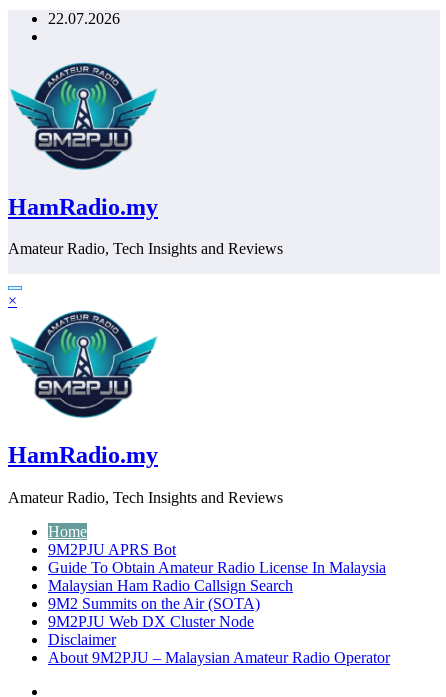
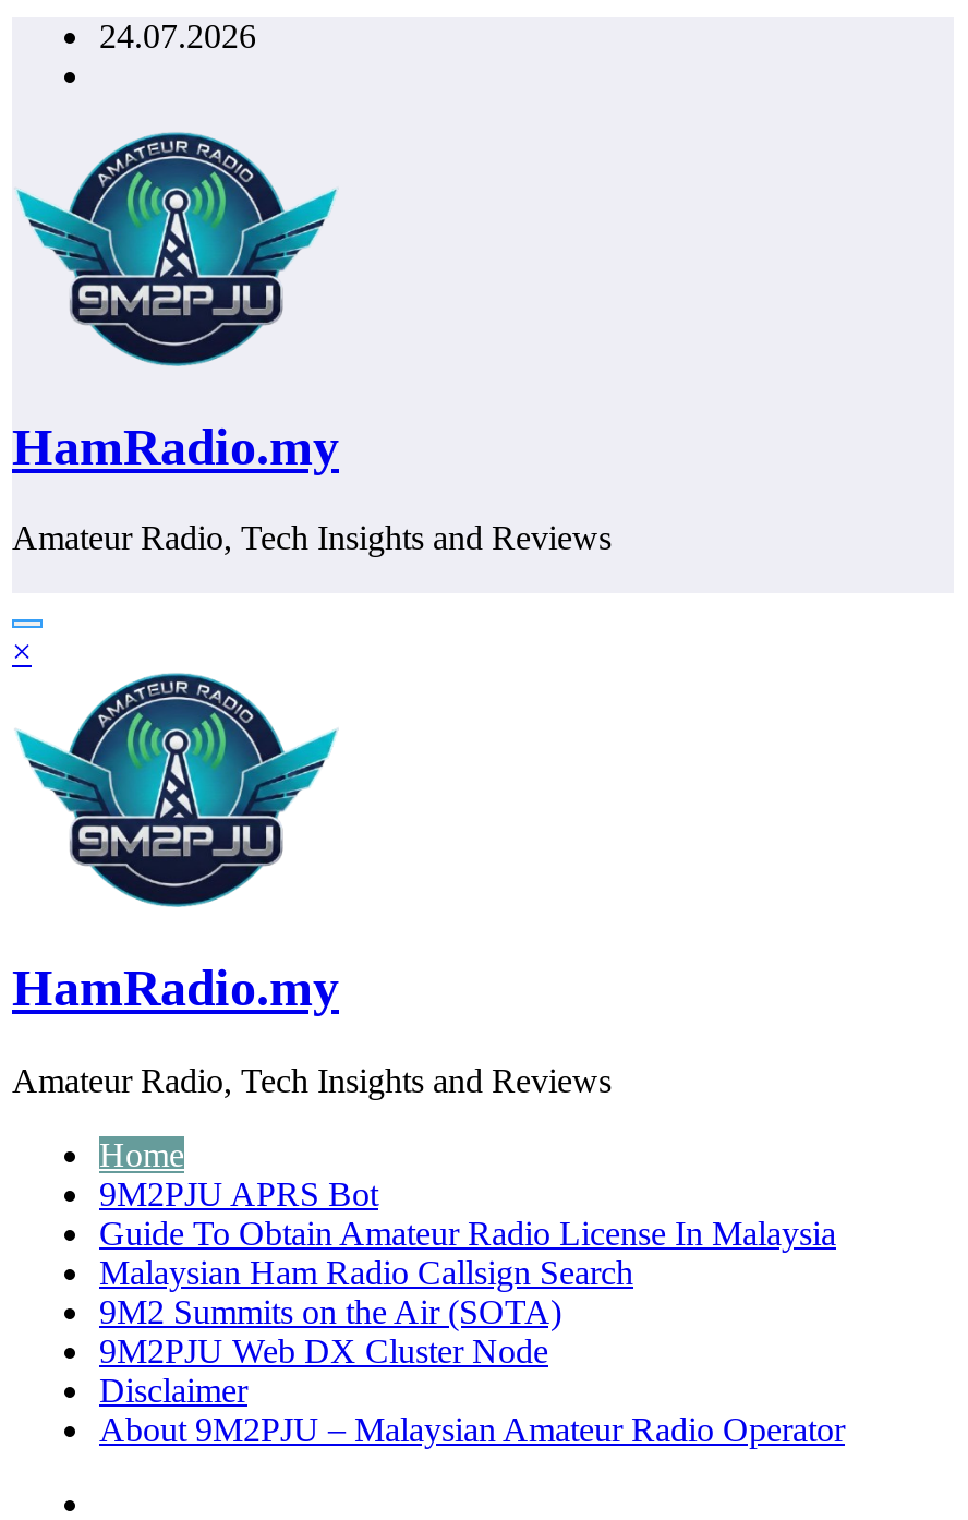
[48,10,120,27] 22.07.2026 -> [99,17,256,55] 24.07.2026

